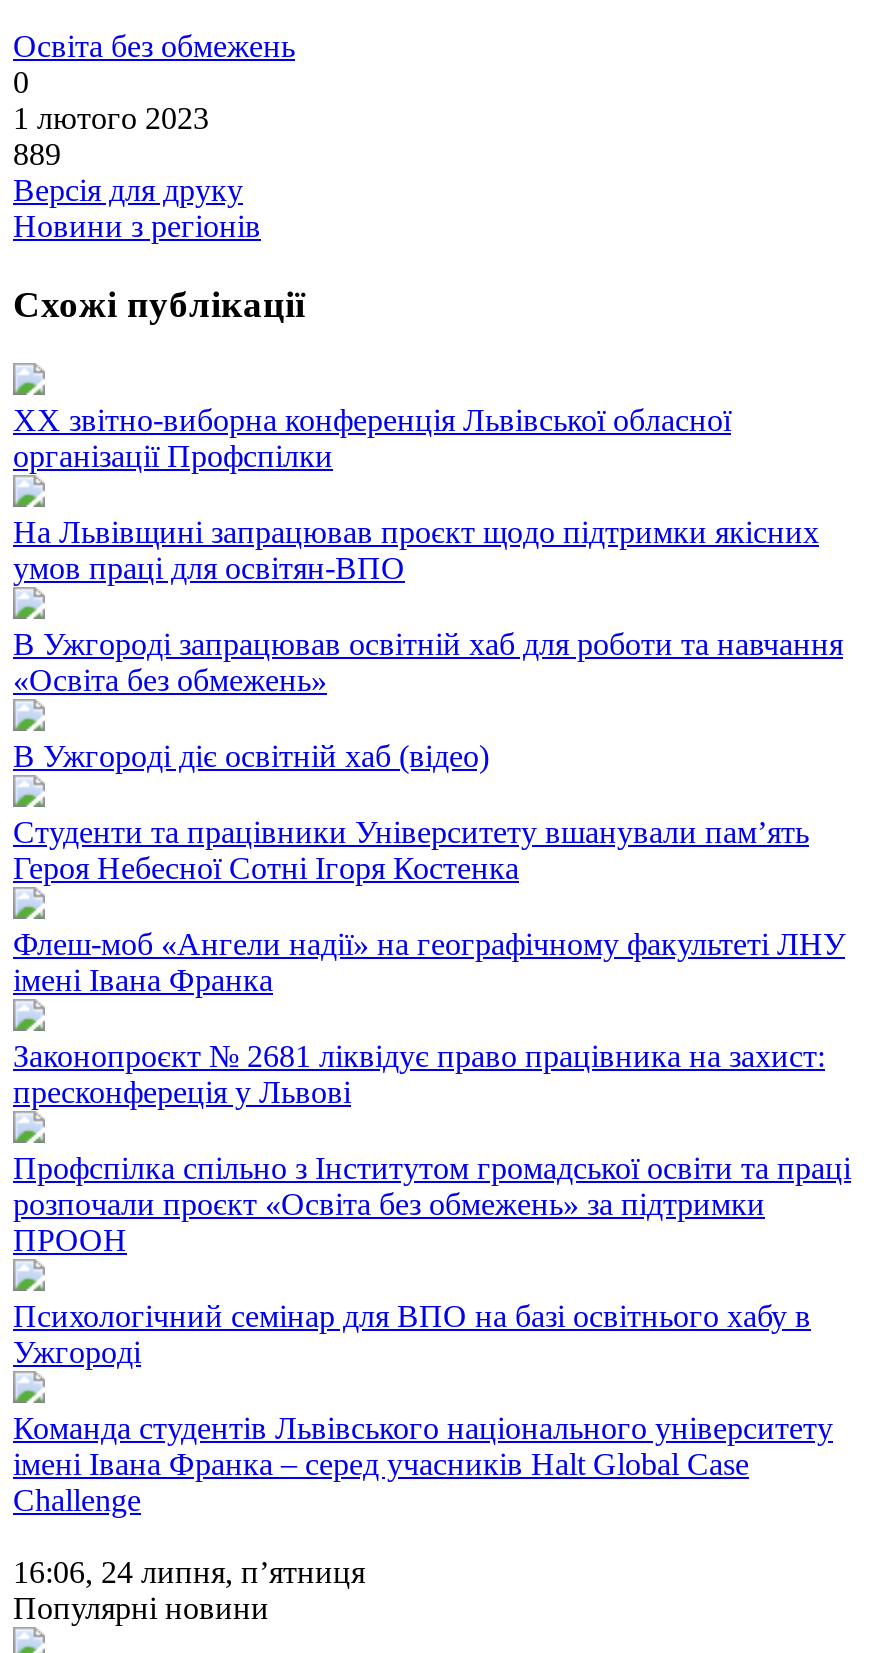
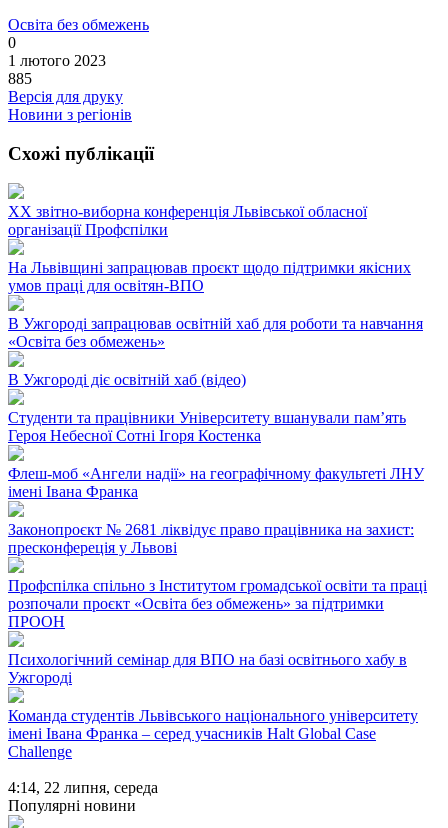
[13,137,61,171] 889 -> [8,70,32,87] 885
[13,1556,365,1590] 16:06, 24 липня, п’ятниця -> [8,779,158,796] 4:14, 22 липня, середа

